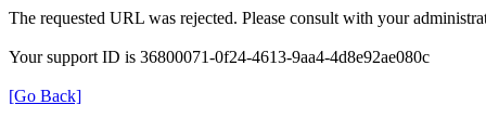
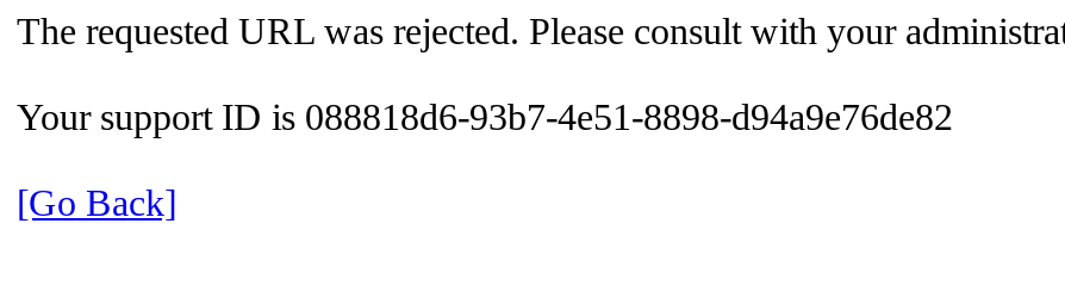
[9,48,430,66] Your support ID is 36800071-0f24-4613-9aa4-4d8e92ae080c -> [17,97,953,137] Your support ID is 088818d6-93b7-4e51-8898-d94a9e76de82

